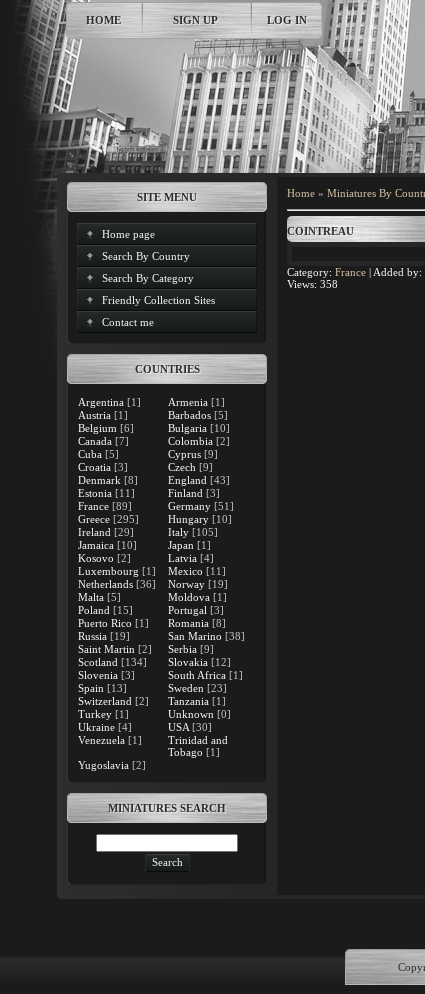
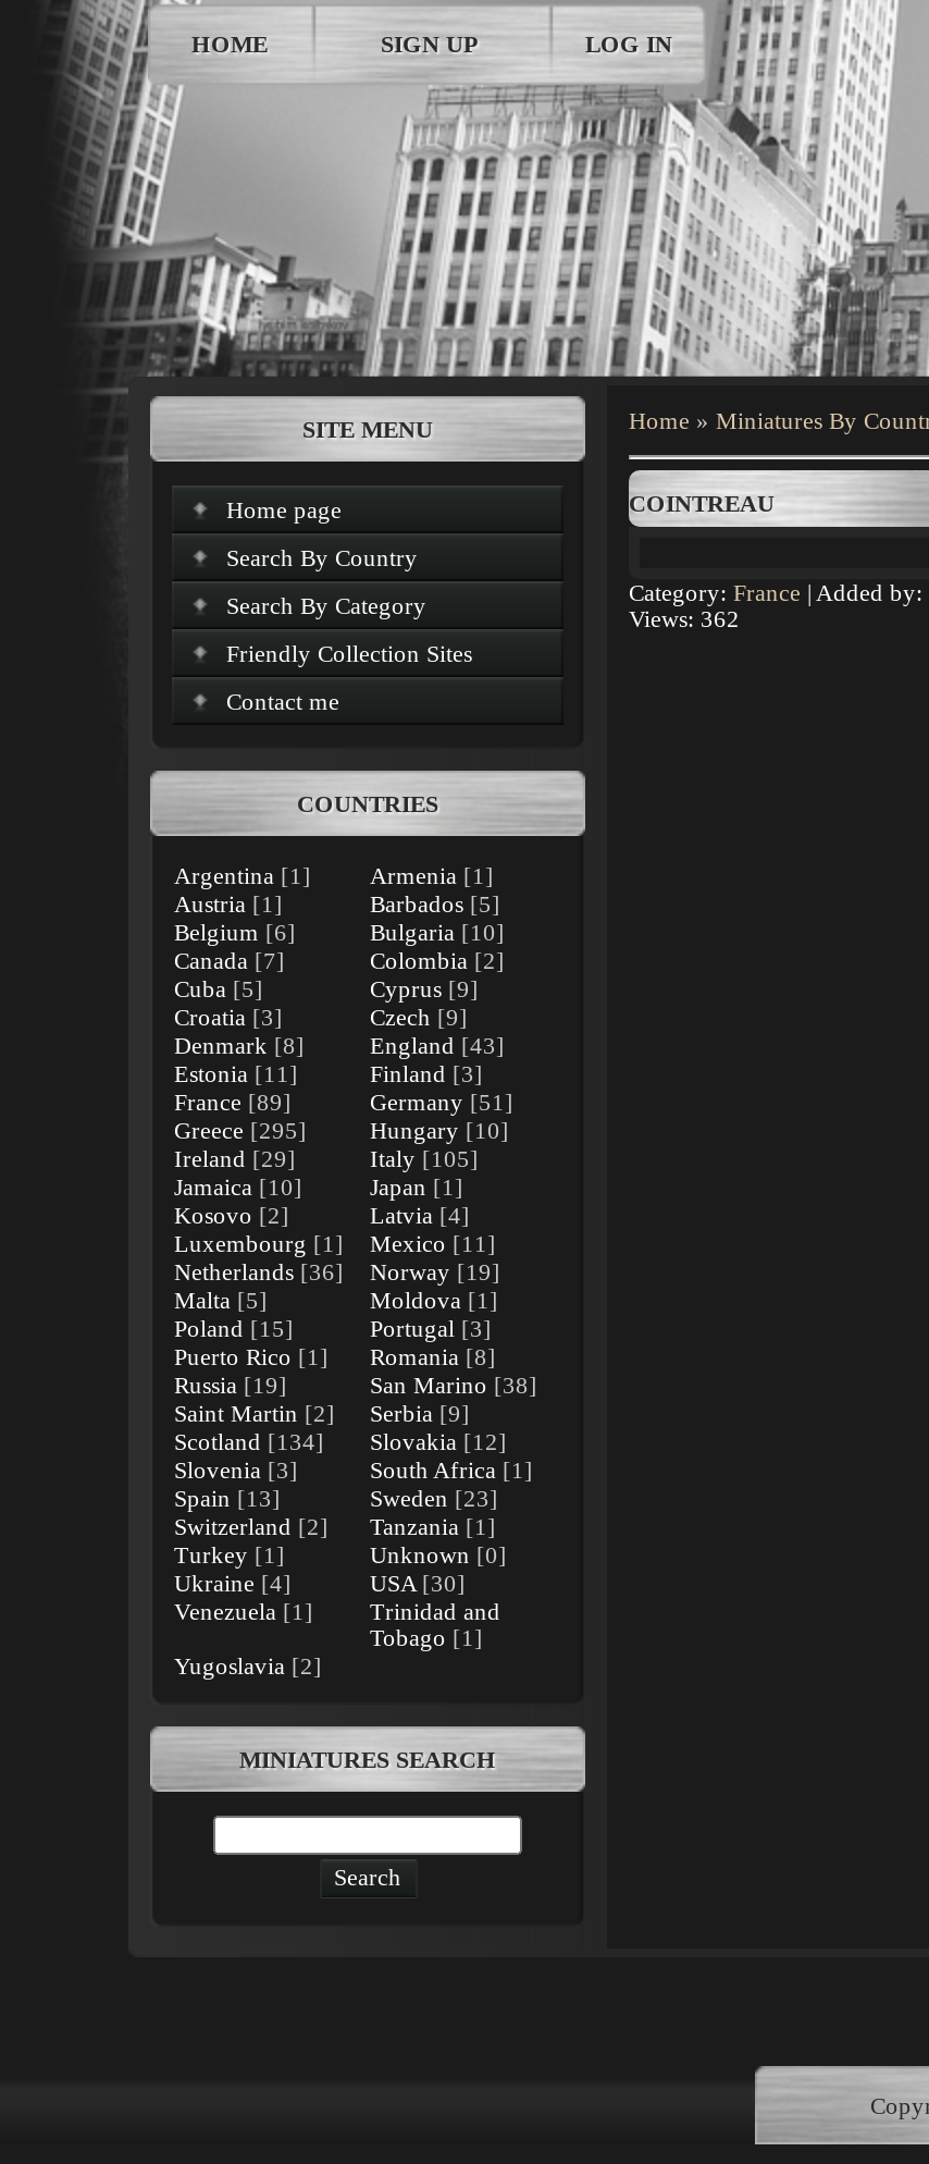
[287,278,338,290] Views: 358 -> [629,605,740,631] Views: 362

